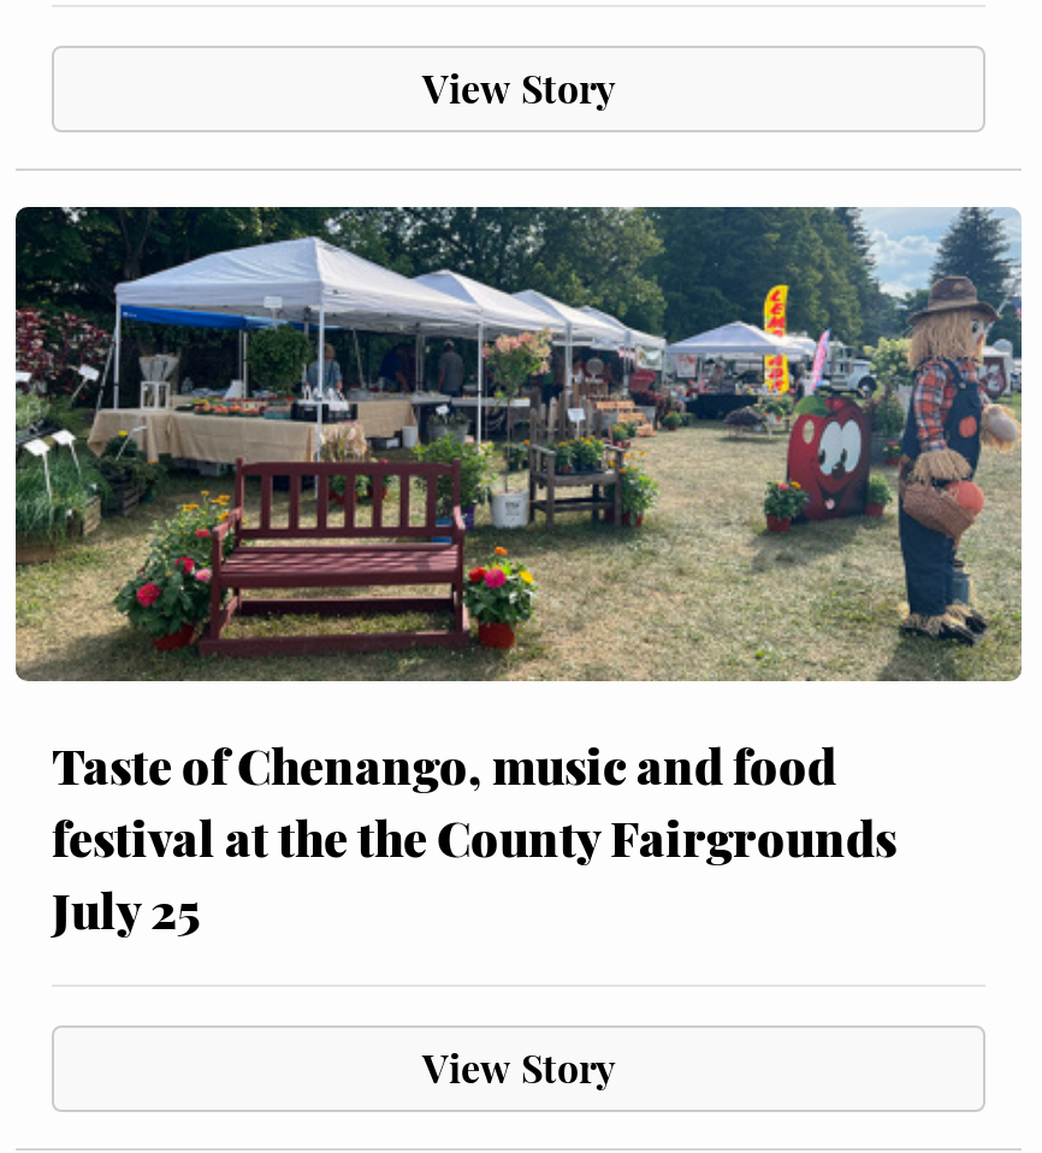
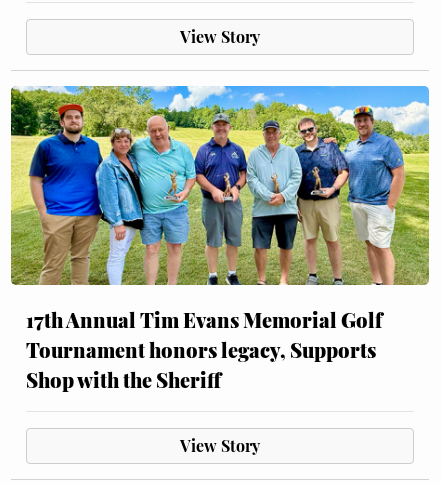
[13,205,1024,941] [image] | Taste of Chenango, music and food | festival at the the County Fairgrounds | July 25 -> [10,85,430,393] [image] | 17th Annual Tim Evans Memorial Golf | Tournament honors legacy, Supports | Shop with the Sheriff

